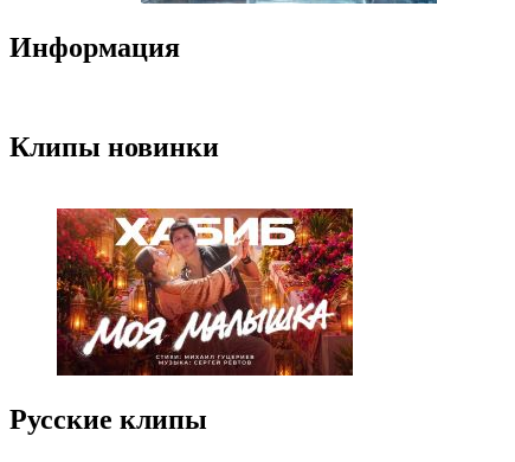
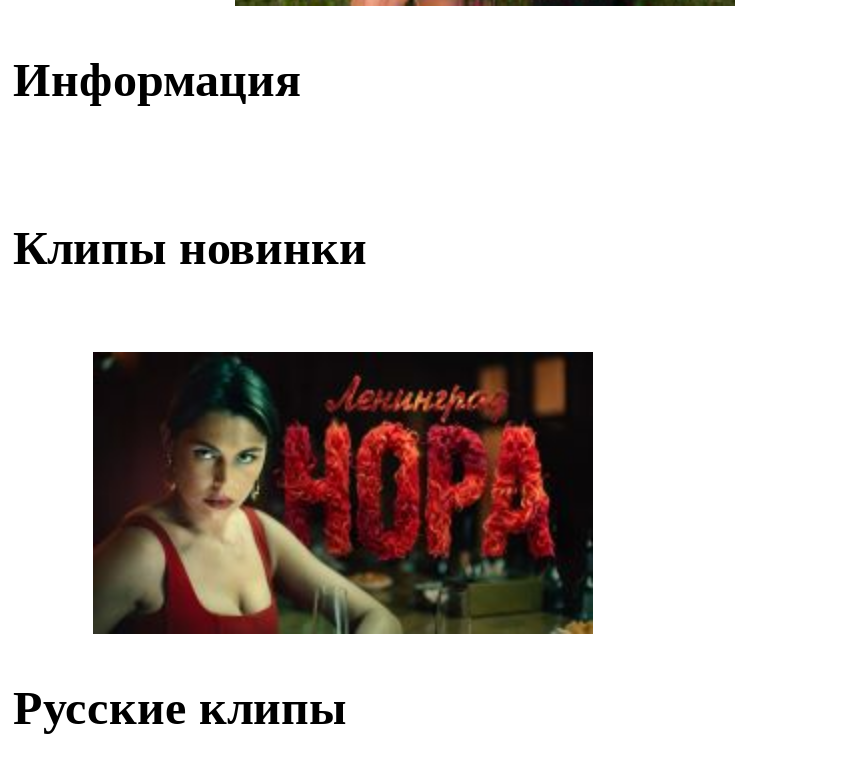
[56,207,354,377] [image] -> [91,350,595,636] [image]

